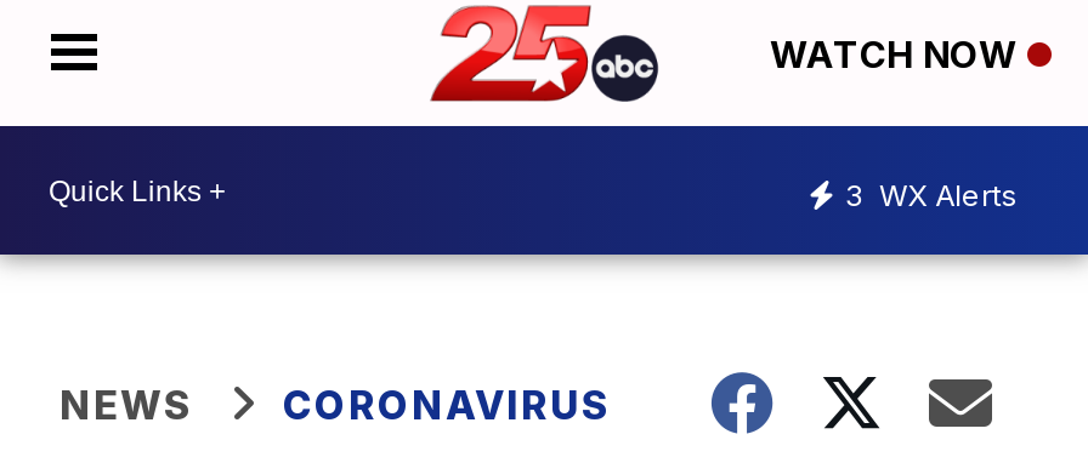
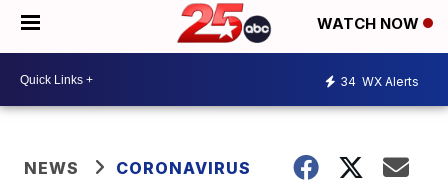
[845,176,1018,212] 3 WX Alerts -> [340,73,419,88] 34 WX Alerts

